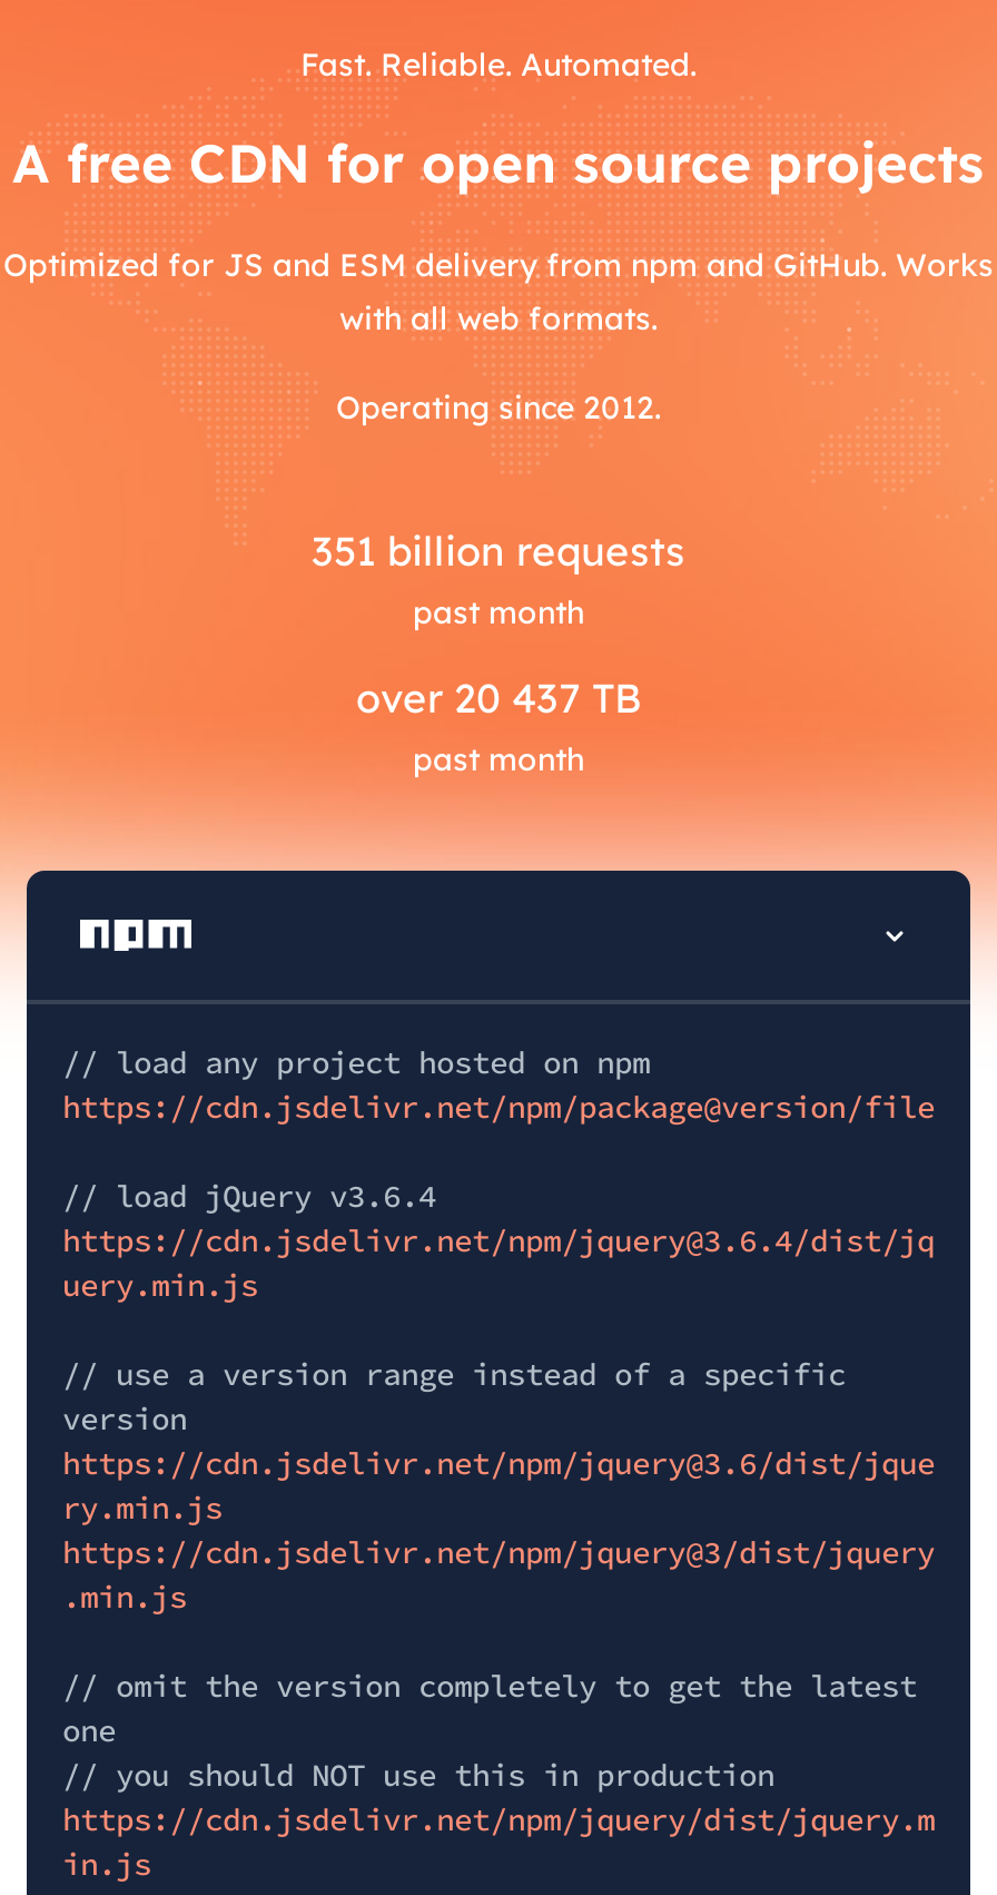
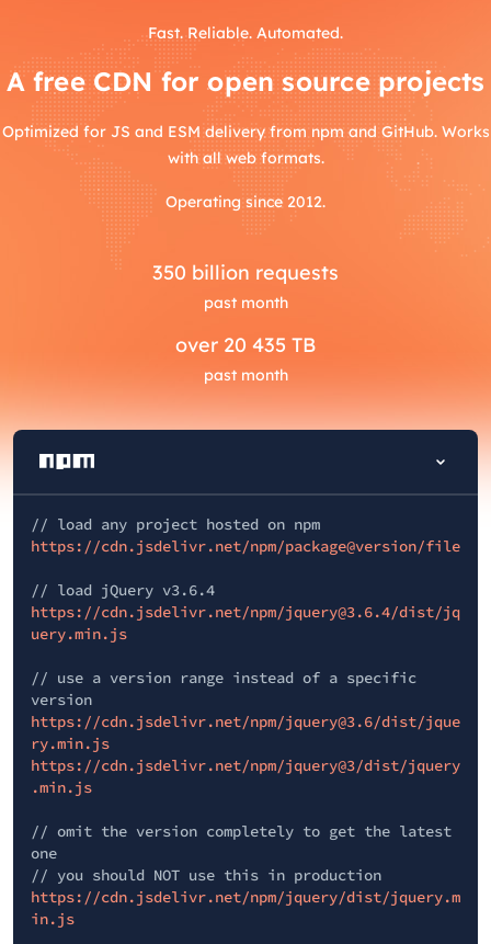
[312,526,685,577] 351 billion requests -> [152,260,339,285] 350 billion requests
[356,672,641,724] over 20 437 TB -> [175,332,316,357] over 20 435 TB

